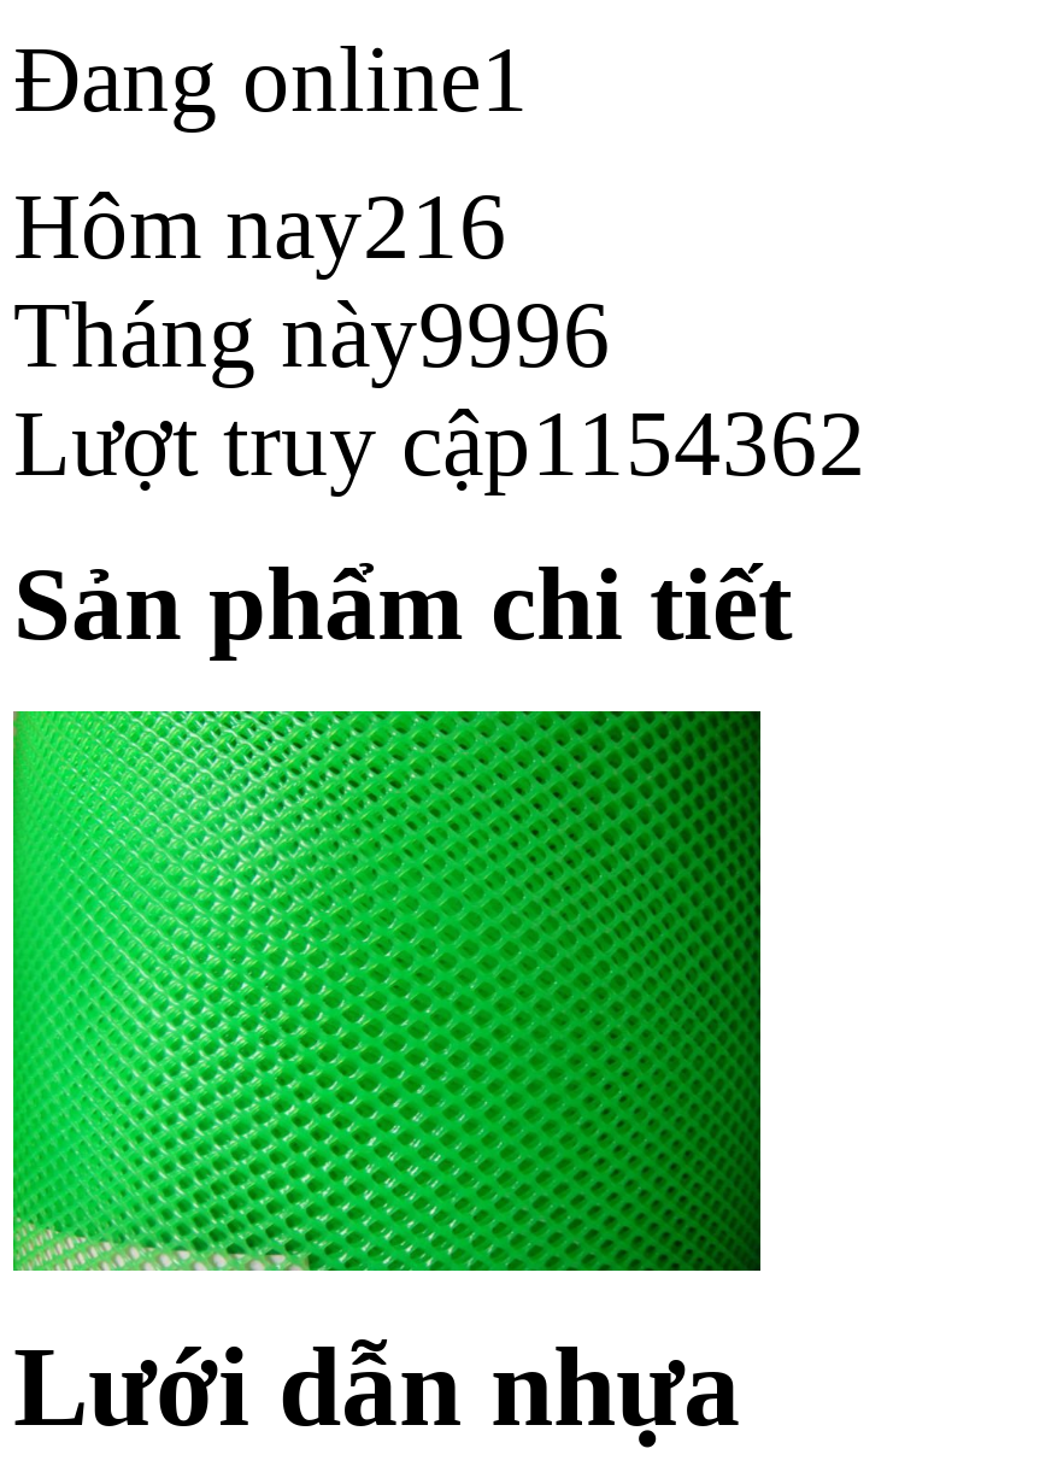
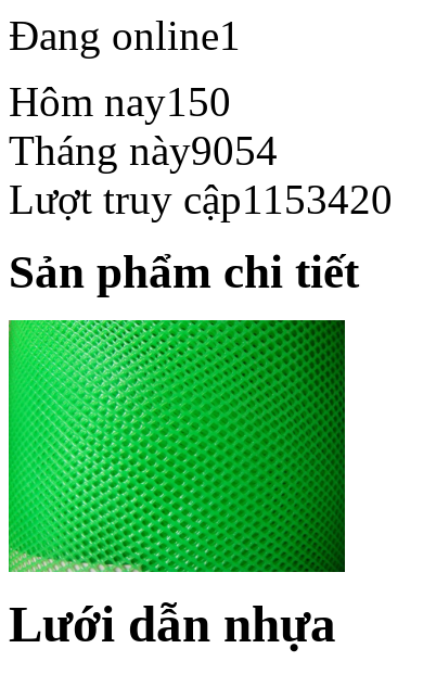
[13,173,507,277] Hôm nay216 -> [9,78,231,124] Hôm nay150
[13,281,611,385] Tháng này9996 -> [9,127,278,173] Tháng này9054
[13,390,866,494] Lượt truy cập1154362 -> [9,176,393,222] Lượt truy cập1153420

